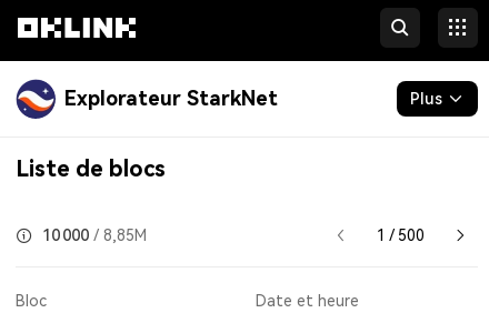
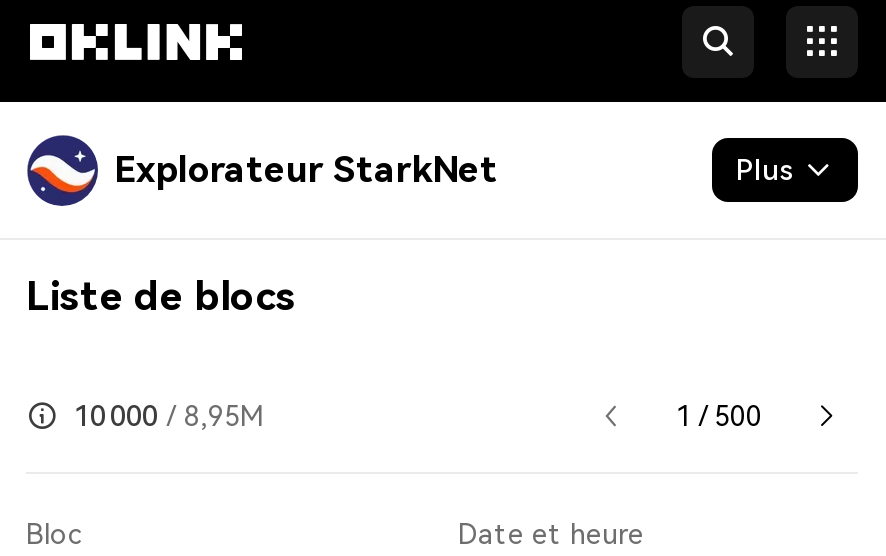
[42,226,147,244] 10 000 / 8,85M -> [74,400,262,432] 10 000 / 8,95M

